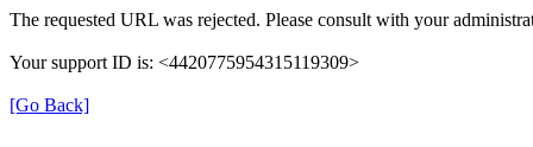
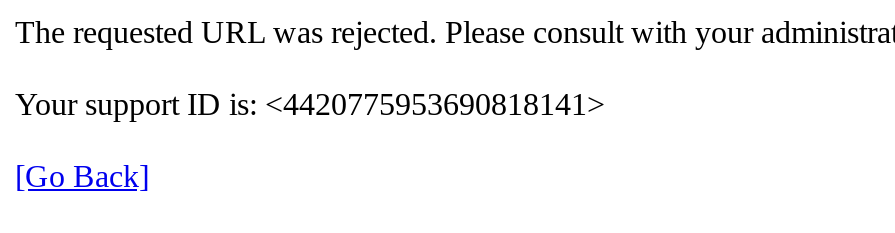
[10,52,359,72] Your support ID is: <4420775954315119309> -> [15,87,605,121] Your support ID is: <4420775953690818141>

